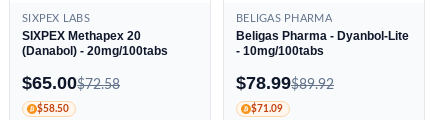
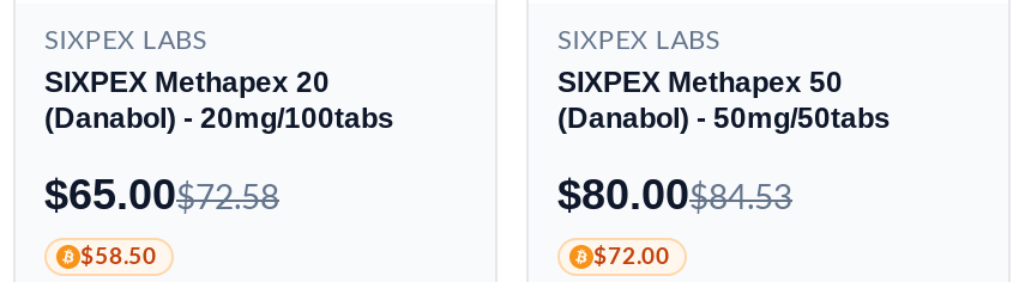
[236,13,409,58] BELIGAS PHARMA | Beligas Pharma - Dyanbol-Lite | - 10mg/100tabs -> [557,27,891,135] SIXPEX LABS | SIXPEX Methapex 50 | (Danabol) - 50mg/50tabs
[236,73,334,93] $78.99$89.92 -> [557,171,792,219] $80.00$84.53
[251,103,283,113] $71.09 -> [593,244,670,268] $72.00

